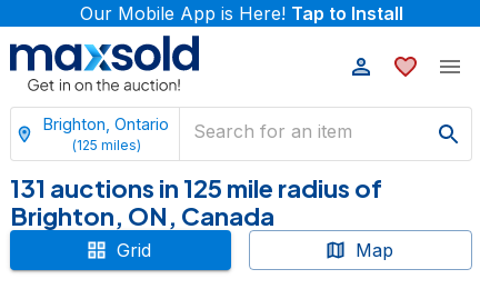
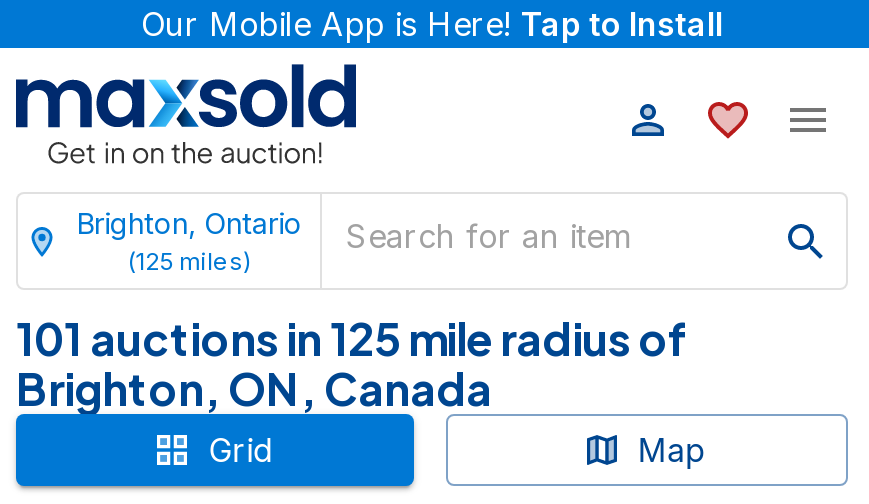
[10,172,382,203] 131 auctions in 125 mile radius of -> [16,310,688,366] 101 auctions in 125 mile radius of

